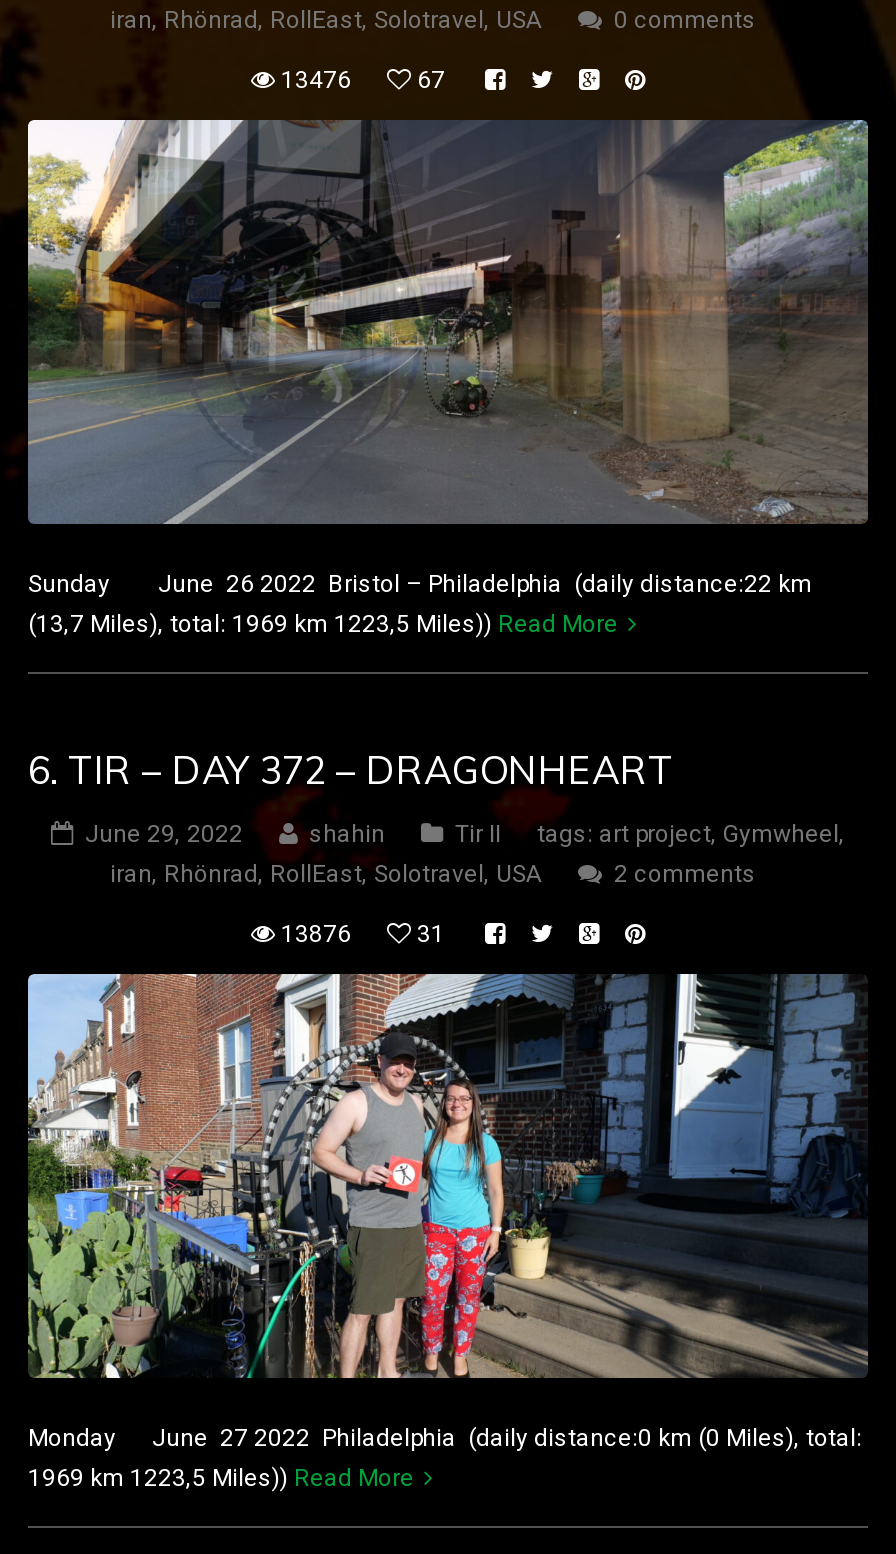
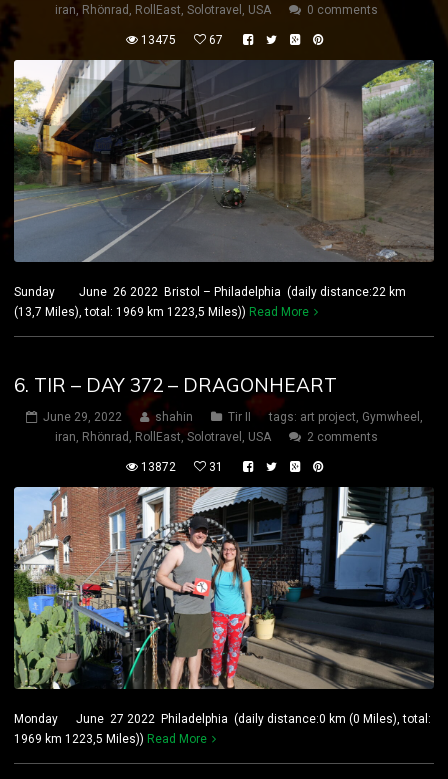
[281,67,351,95] 13476 -> [140,33,175,47] 13475
[281,921,351,949] 13876 -> [140,460,175,474] 13872

